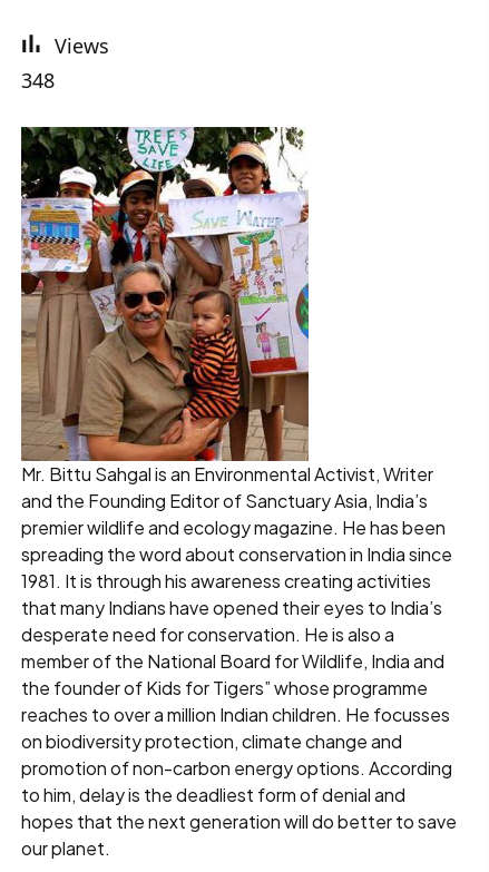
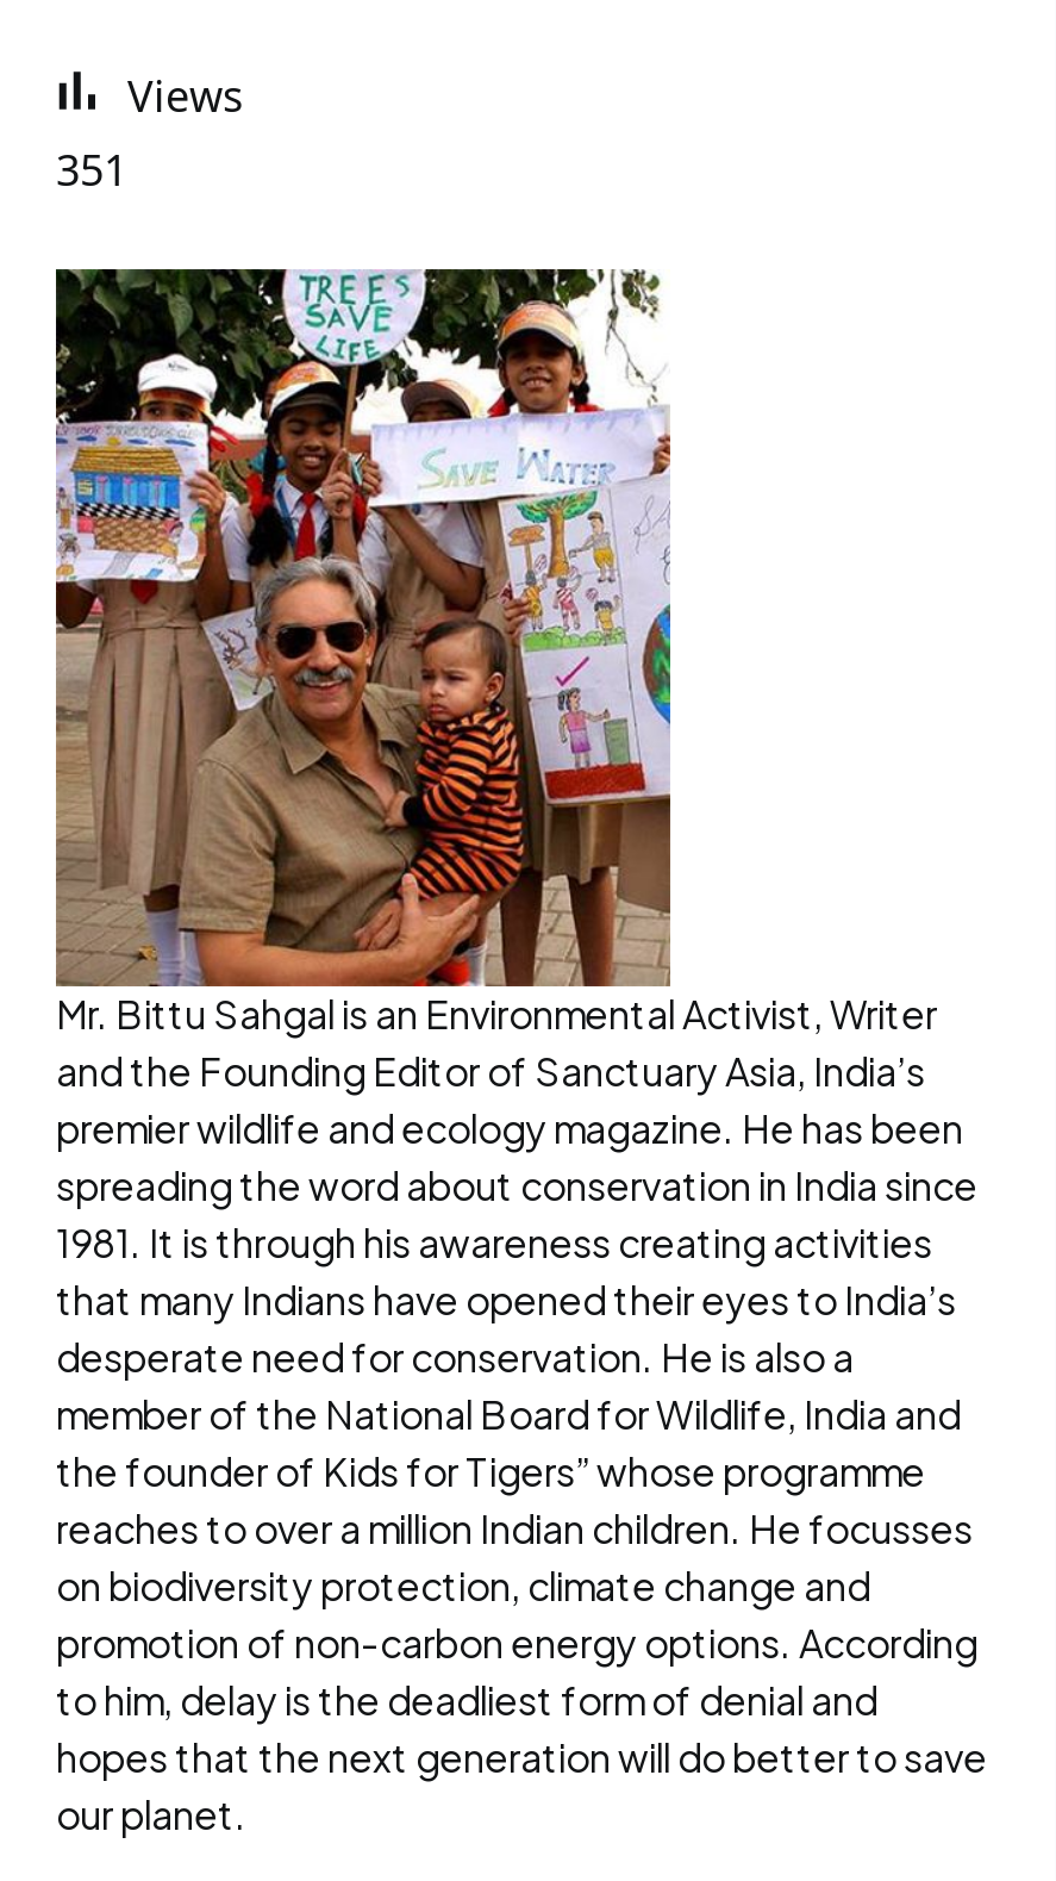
[21,67,55,94] 348 -> [56,141,127,198] 351

